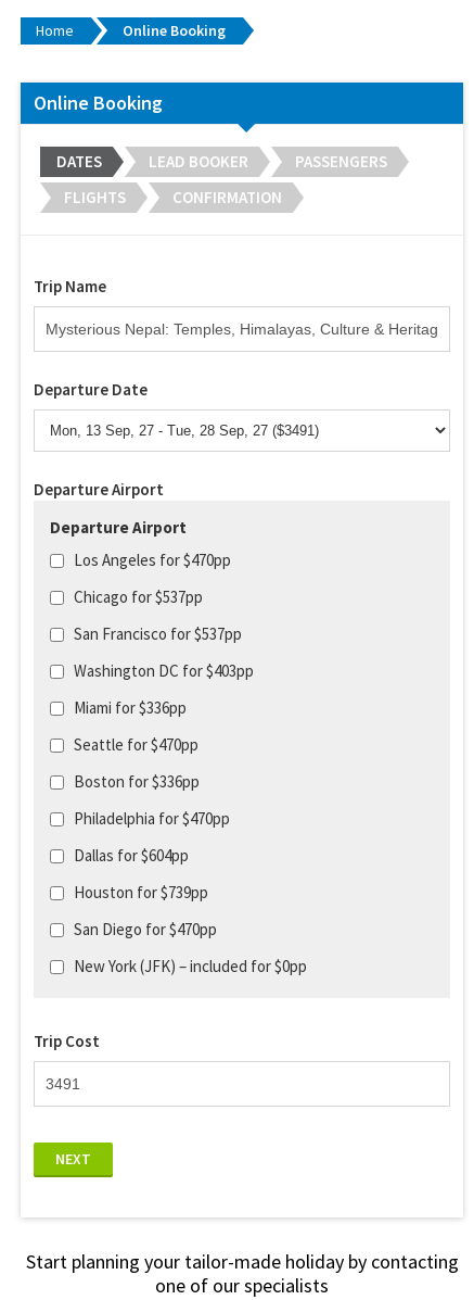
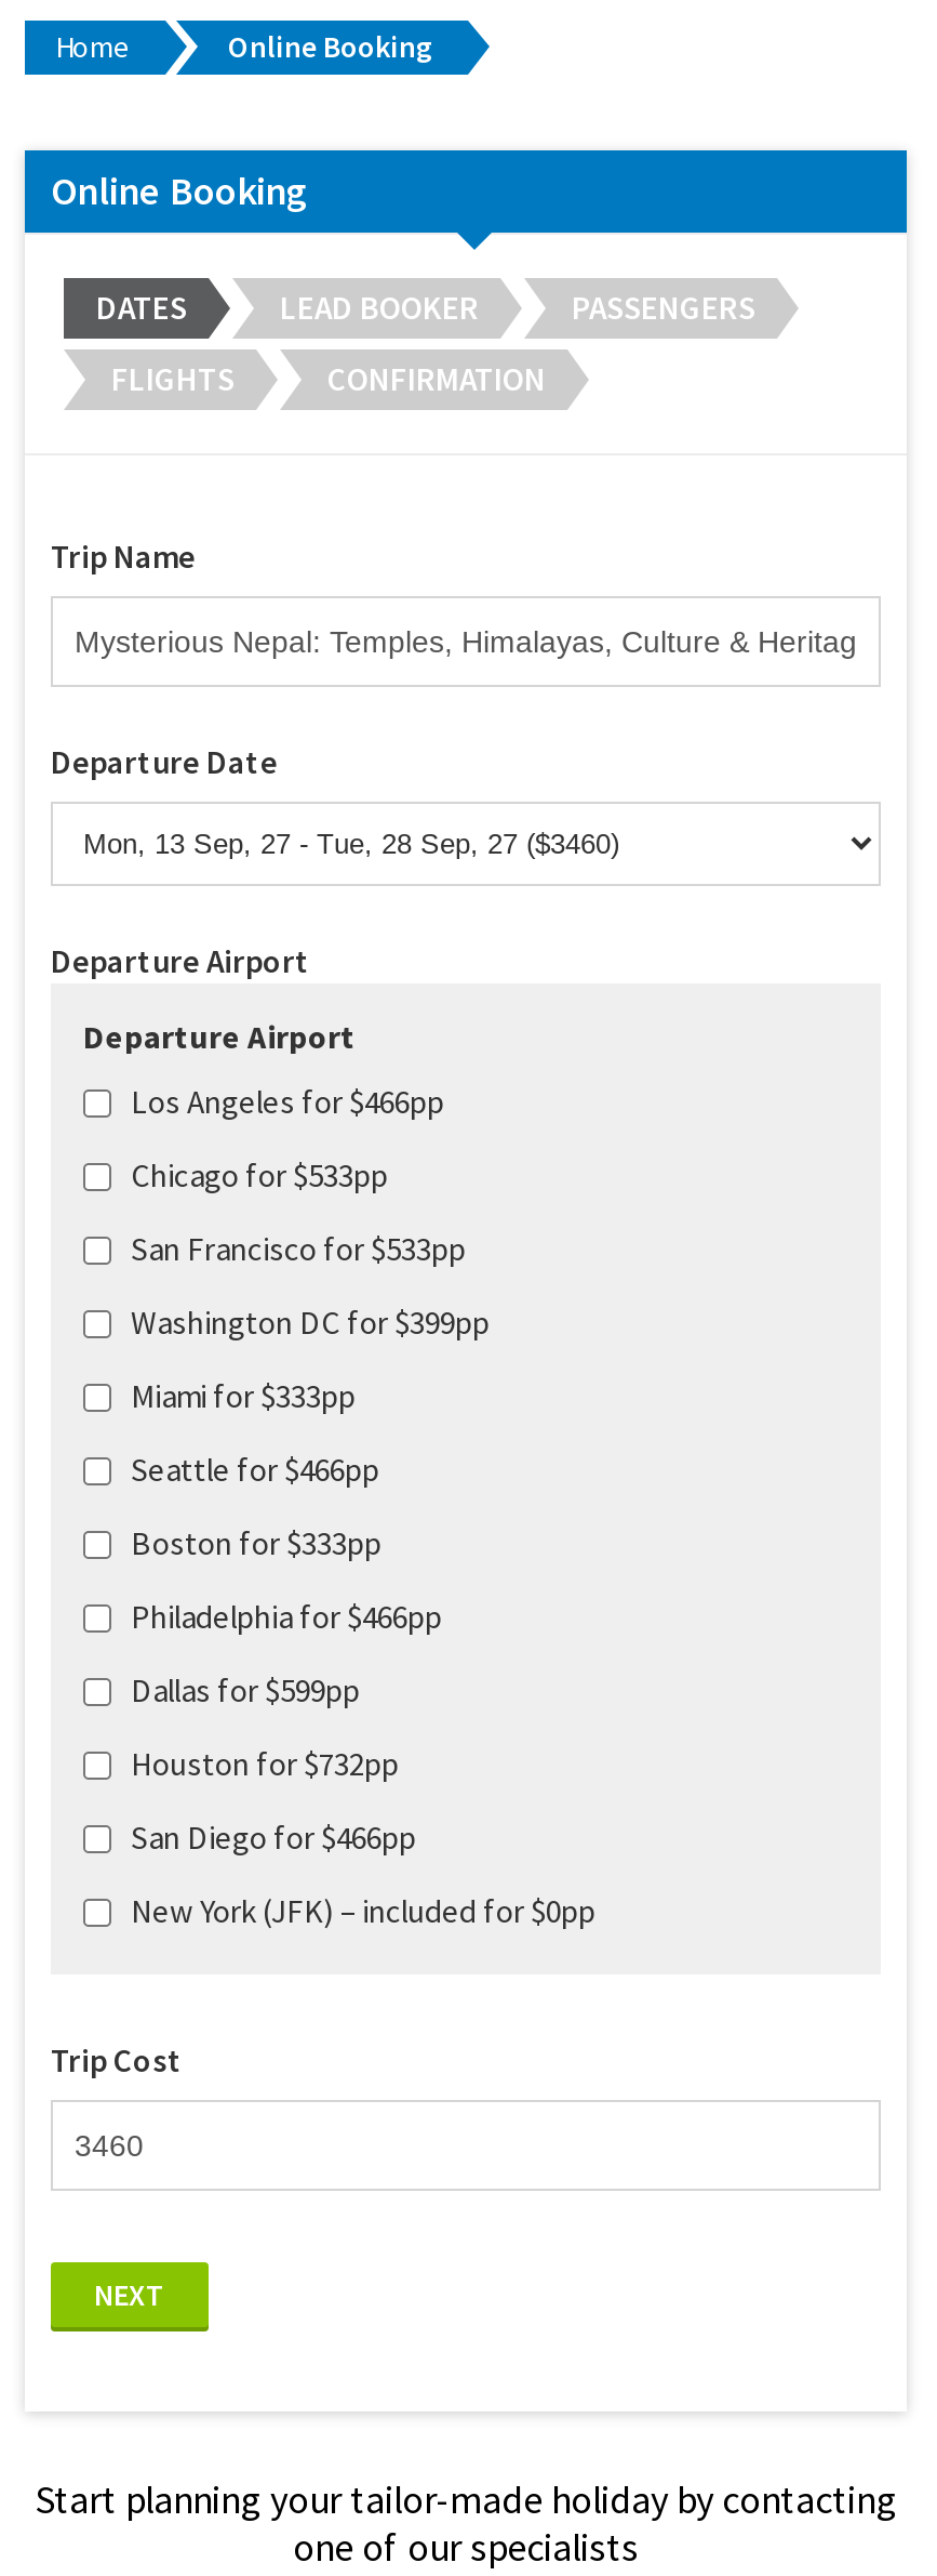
[74,550,231,570] Los Angeles for $470pp -> [131,1081,444,1122] Los Angeles for $466pp
[74,586,203,607] Chicago for $537pp -> [131,1154,388,1195] Chicago for $533pp
[74,623,242,644] San Francisco for $537pp -> [131,1228,466,1269] San Francisco for $533pp
[74,660,254,681] Washington DC for $403pp -> [131,1302,490,1343] Washington DC for $399pp
[74,697,187,718] Miami for $336pp -> [131,1375,356,1416] Miami for $333pp
[74,734,198,755] Seattle for $470pp -> [131,1449,379,1490] Seattle for $466pp
[74,771,200,792] Boston for $336pp -> [131,1522,382,1563] Boston for $333pp
[74,808,230,829] Philadelphia for $470pp -> [131,1596,442,1637] Philadelphia for $466pp
[74,845,189,866] Dallas for $604pp -> [131,1669,360,1710] Dallas for $599pp
[74,882,208,903] Houston for $739pp -> [131,1743,399,1784] Houston for $732pp
[74,919,217,939] San Diego for $470pp -> [131,1817,416,1858] San Diego for $466pp

